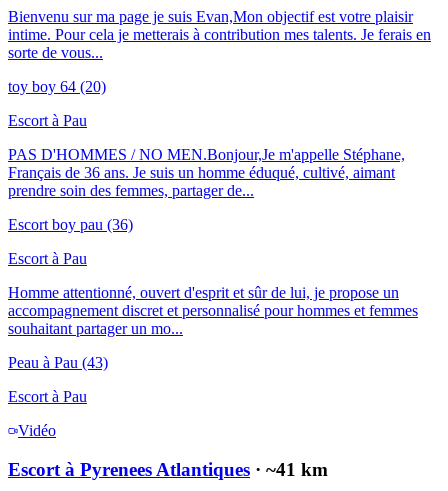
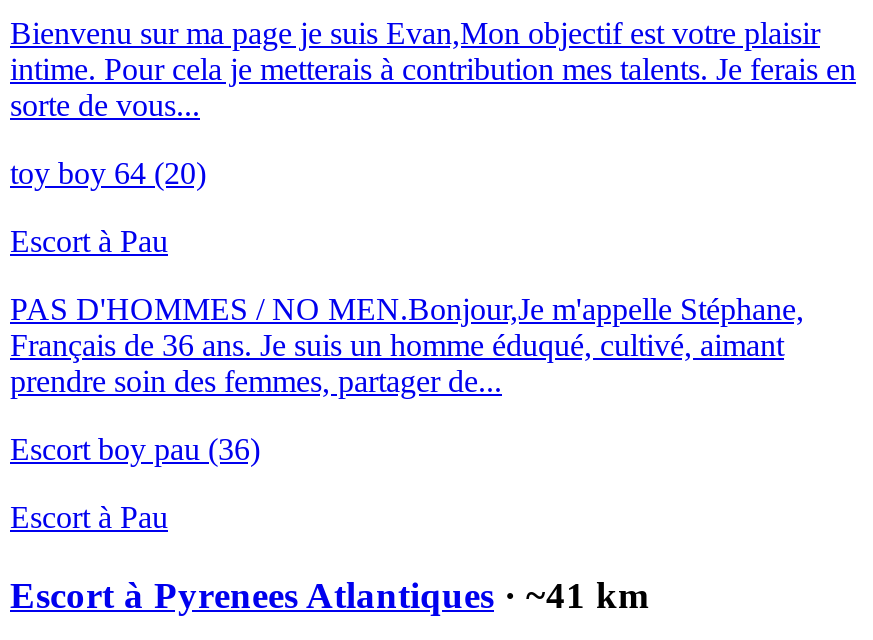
[8,284,418,439] Homme attentionné, ouvert d'esprit et sûr de lui, je propose un | accompagnement discret et personnalisé pour hommes et femmes | souhaitant partager un mo... | Peau à Pau (43) | Escort à Pau | Vidéo -> none

